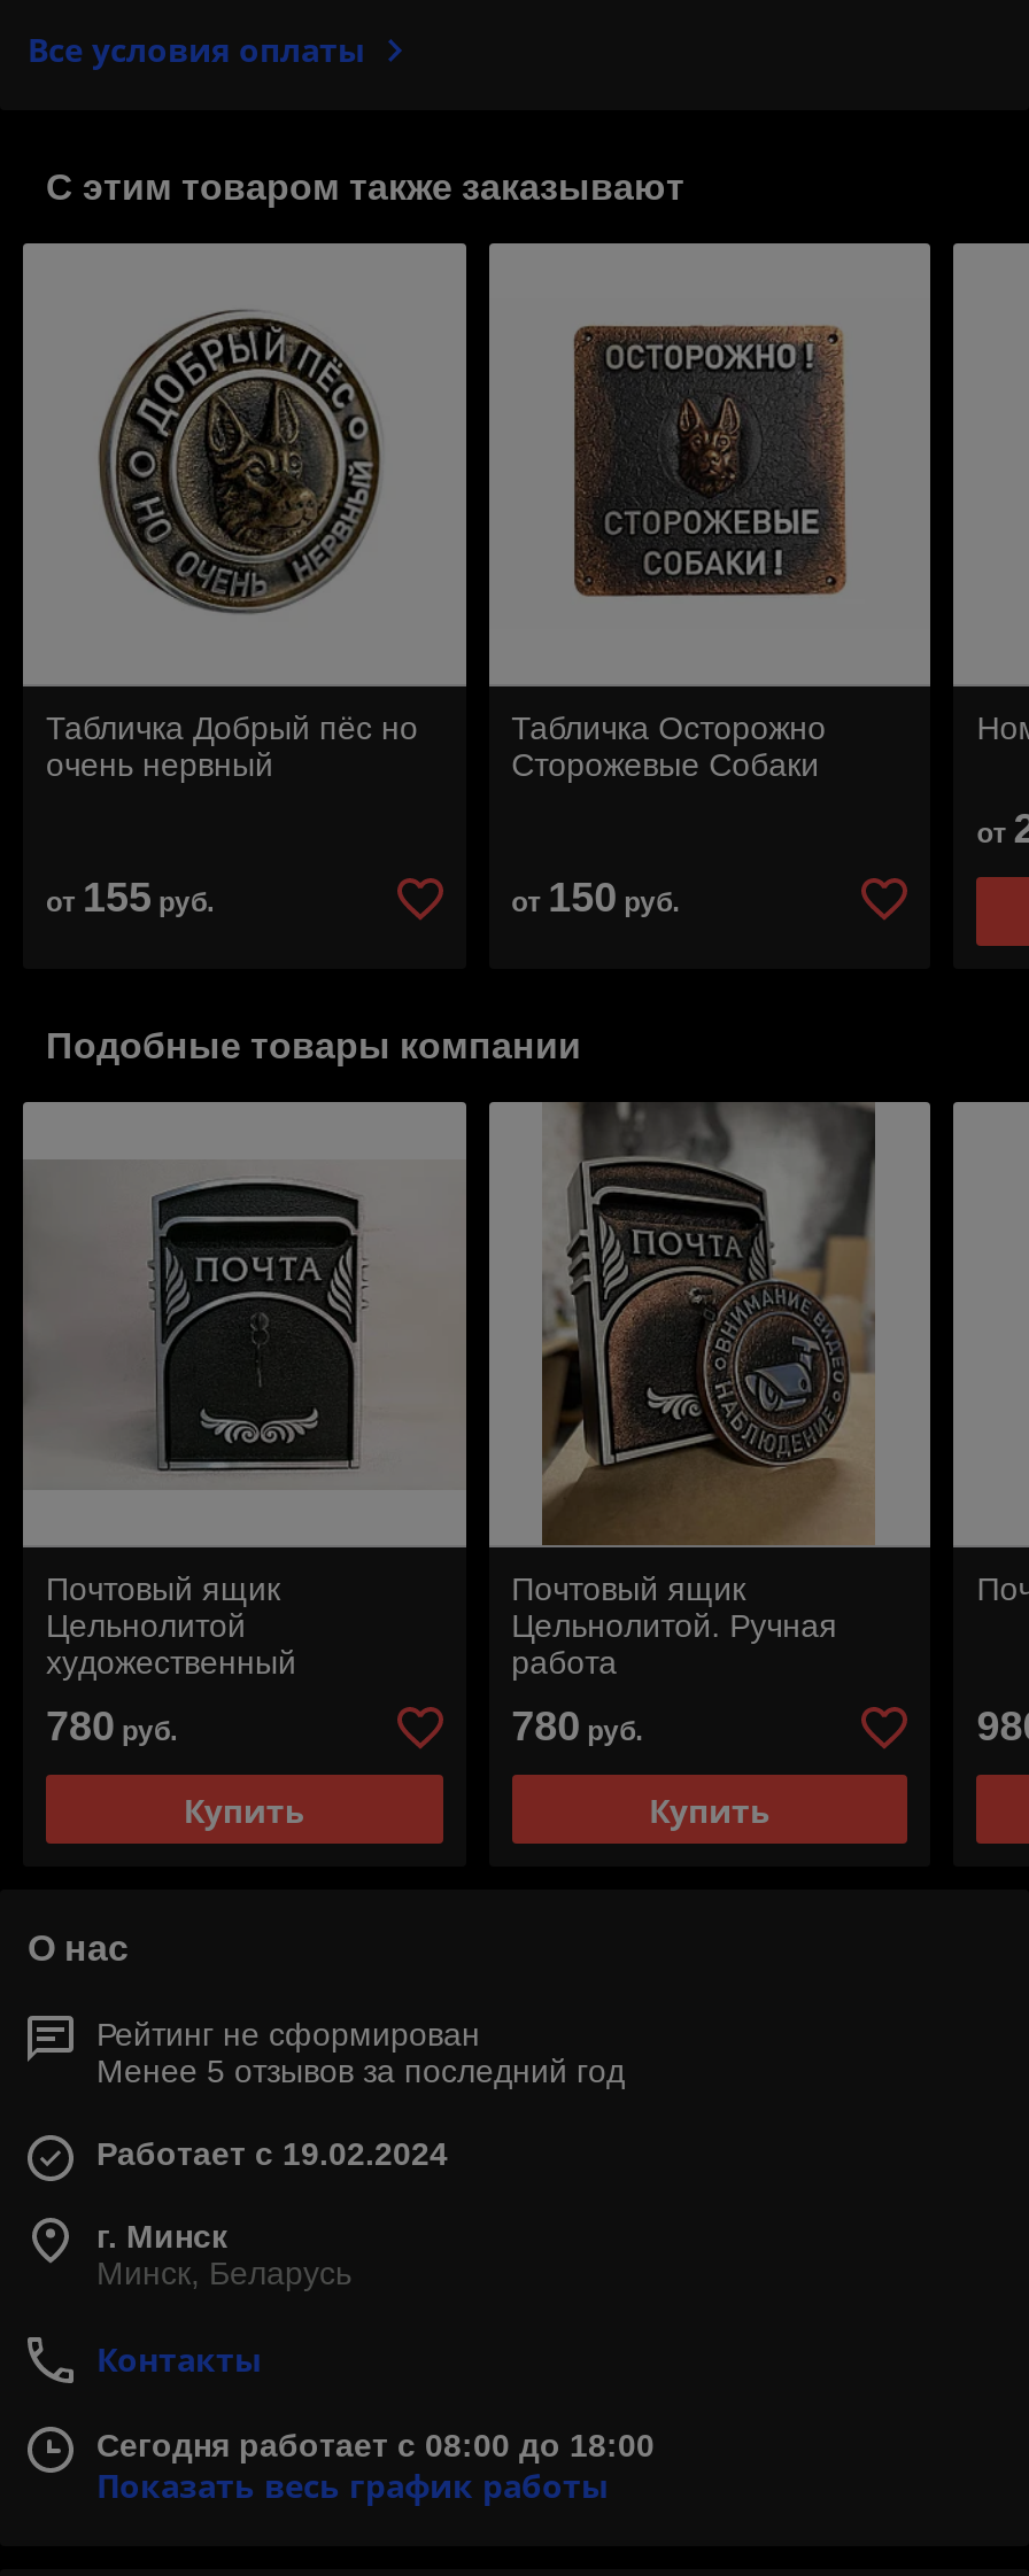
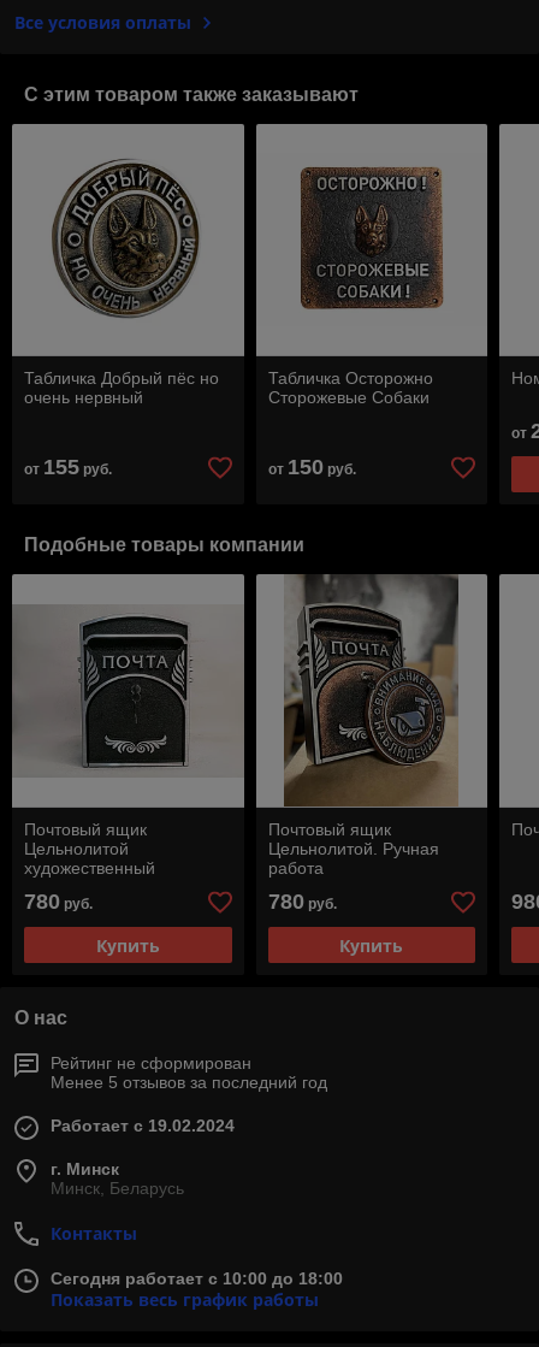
[96,2427,655,2464] Сегодня работает с 08:00 до 18:00 -> [51,1269,343,1288] Сегодня работает с 10:00 до 18:00

